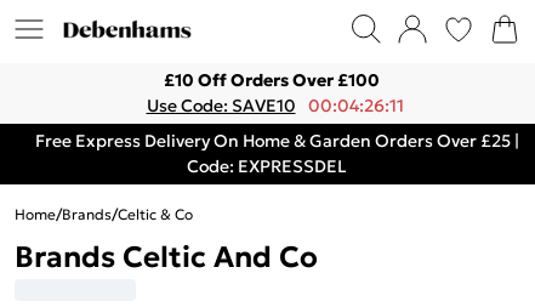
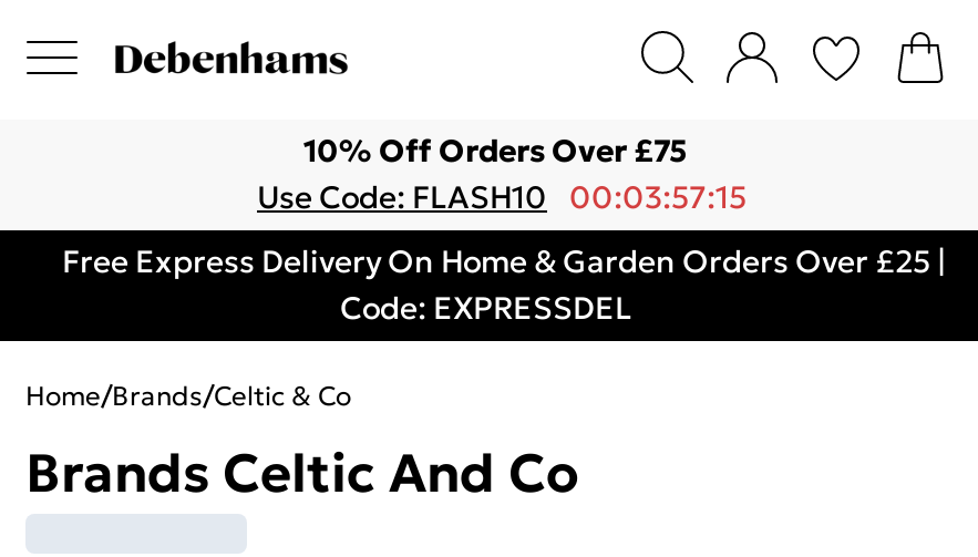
[164,69,380,91] £10 Off Orders Over £100 -> [303,131,687,171] 10% Off Orders Over £75
[146,95,404,116] Use Code: SAVE10 00:04:26:11 -> [257,177,747,217] Use Code: FLASH10 00:03:57:15

